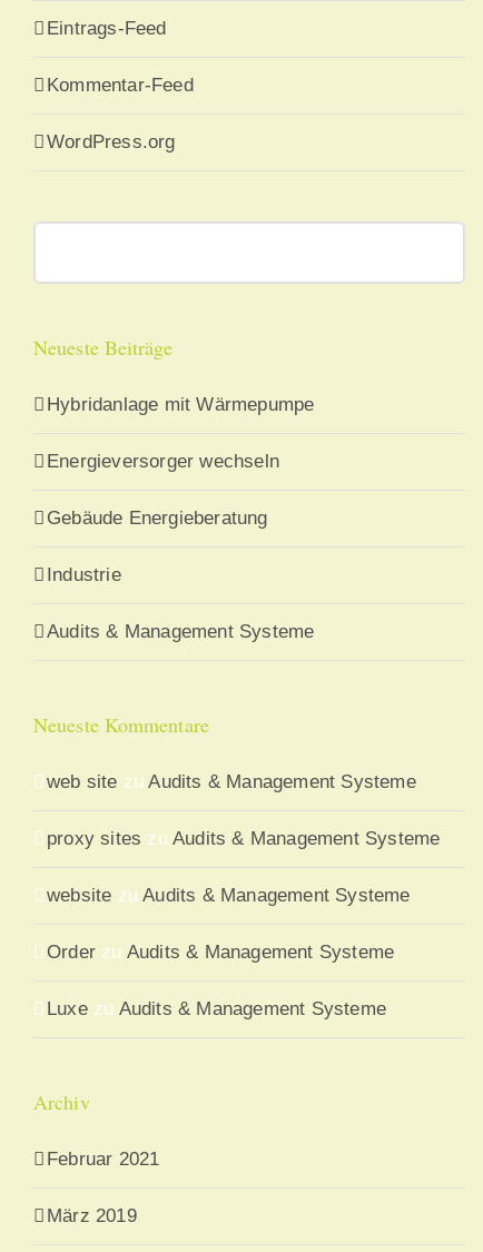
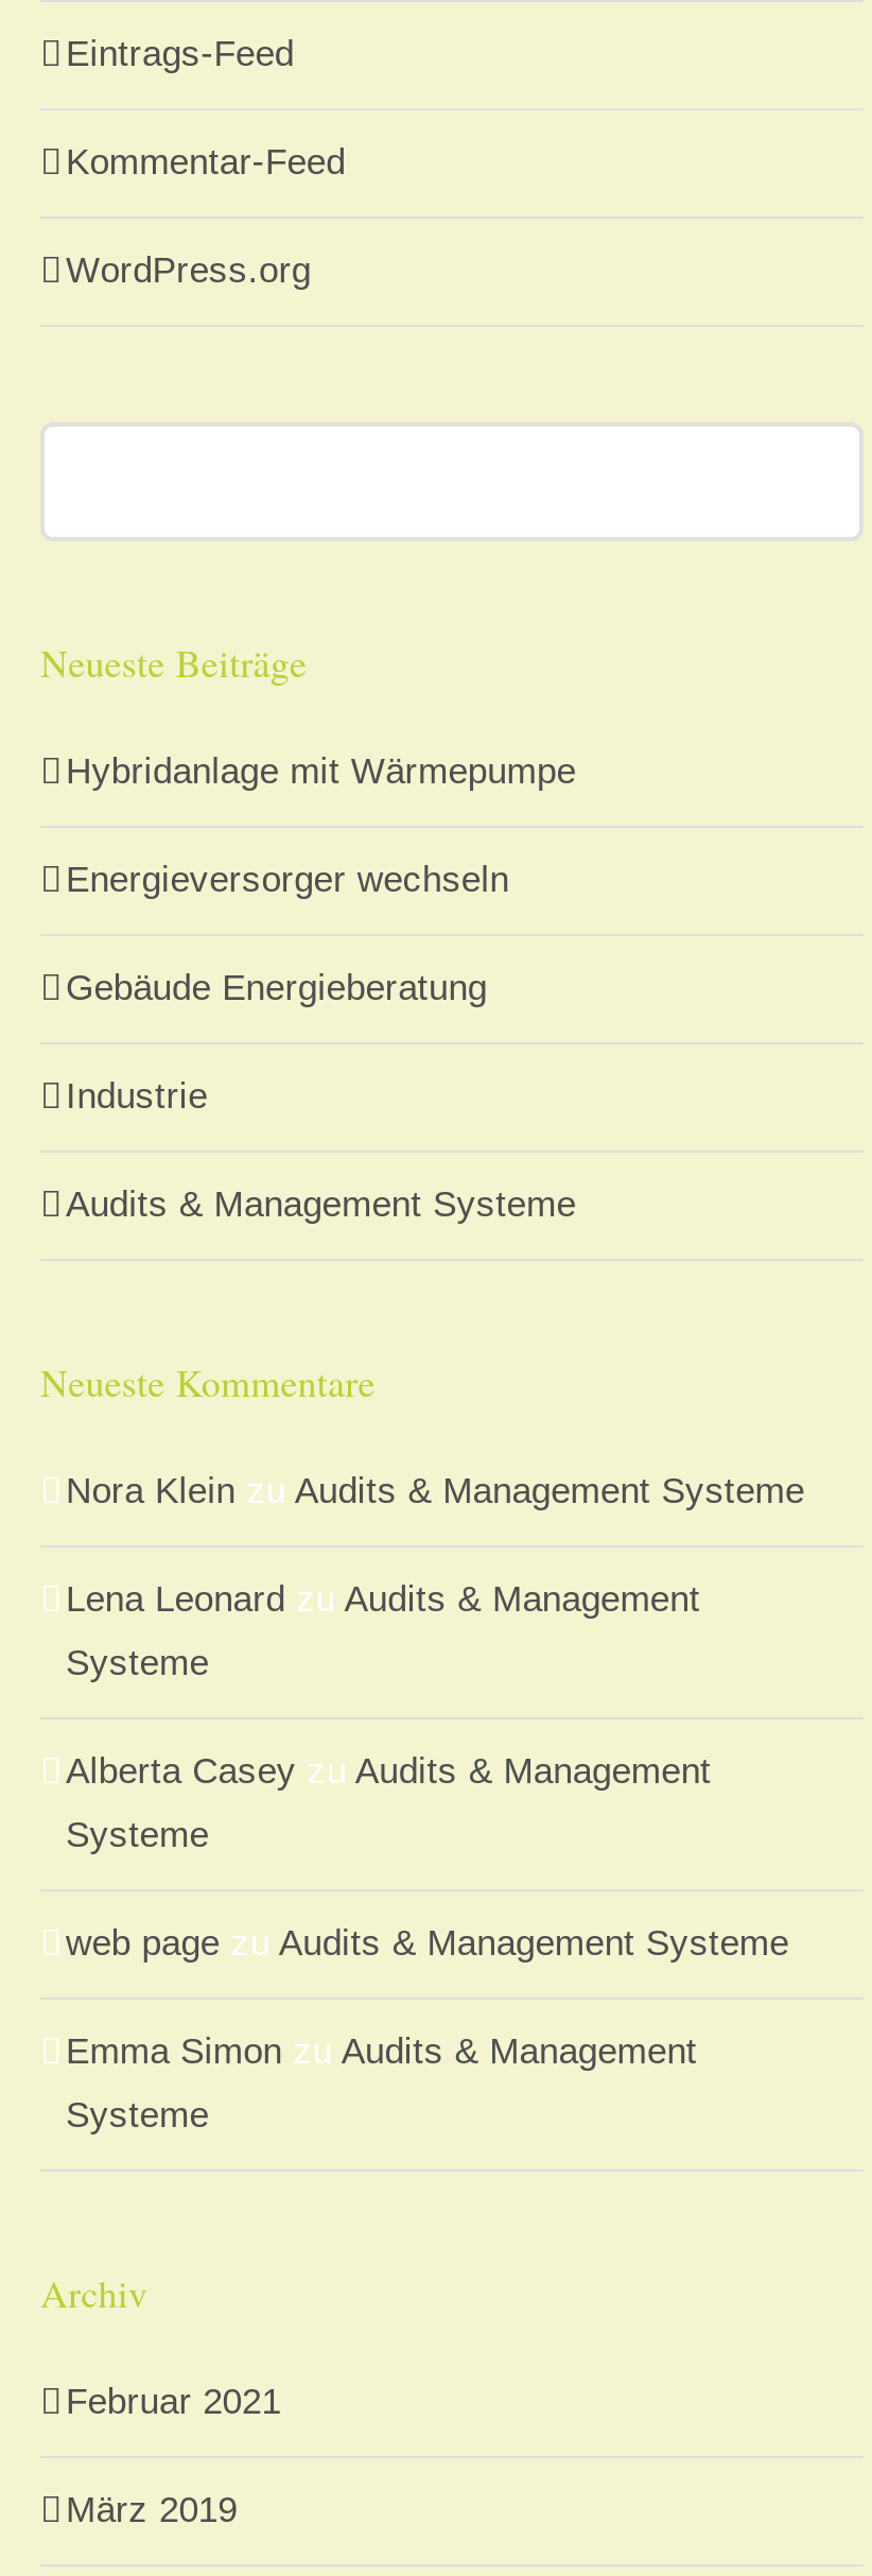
[47,771,440,1020] web site zu Audits & Management Systeme | proxy sites zu Audits & Management Systeme | website zu Audits & Management Systeme | Order zu Audits & Management Systeme | Luxe zu Audits & Management Systeme -> [66,1471,805,2136] Nora Klein zu Audits & Management Systeme | Lena Leonard zu Audits & Management | Systeme | Alberta Casey zu Audits & Management | Systeme | web page zu Audits & Management Systeme | Emma Simon zu Audits & Management | Systeme

